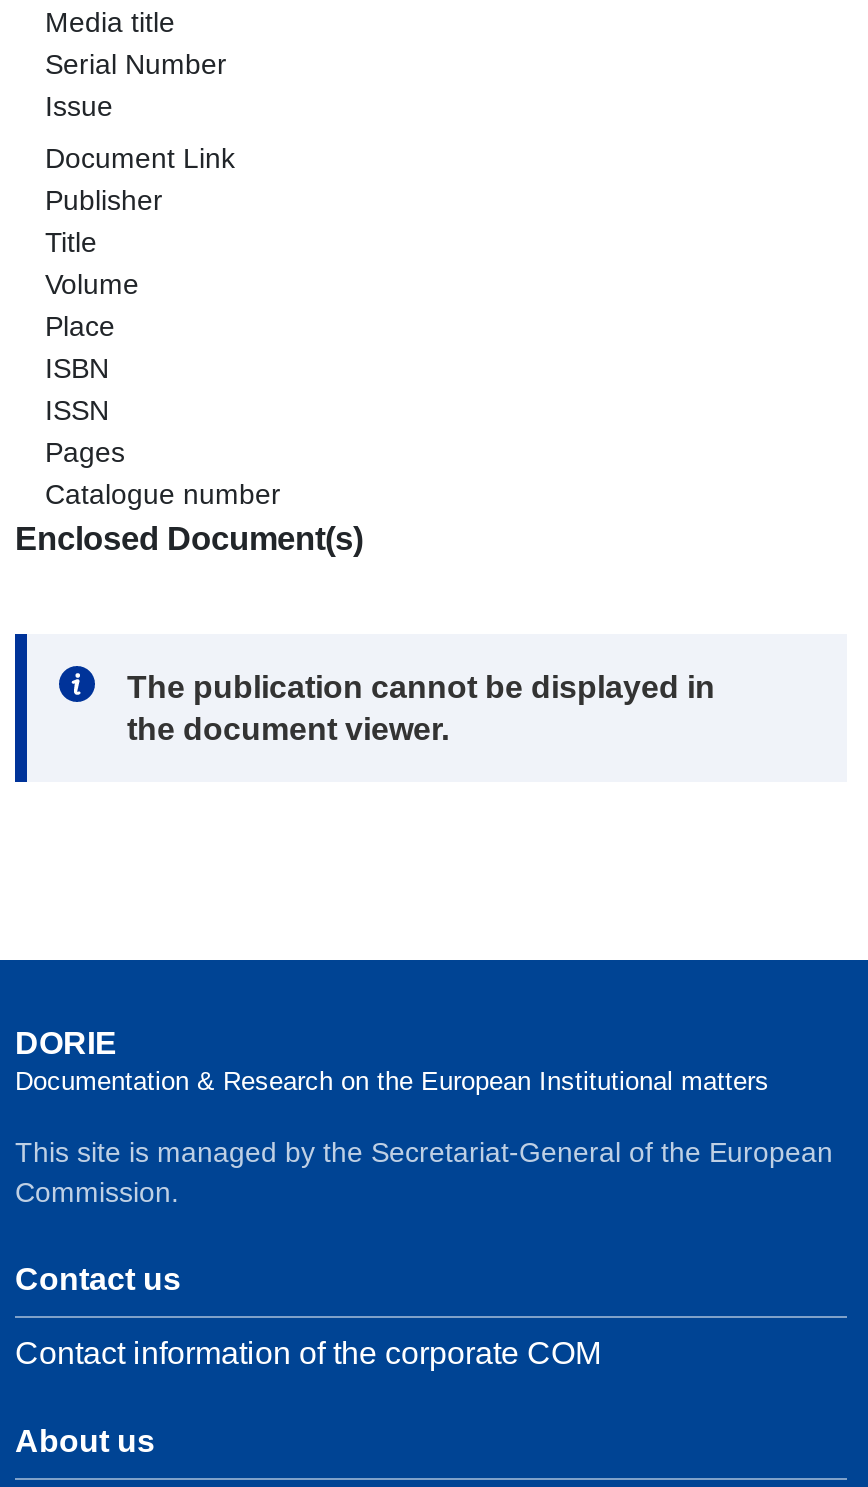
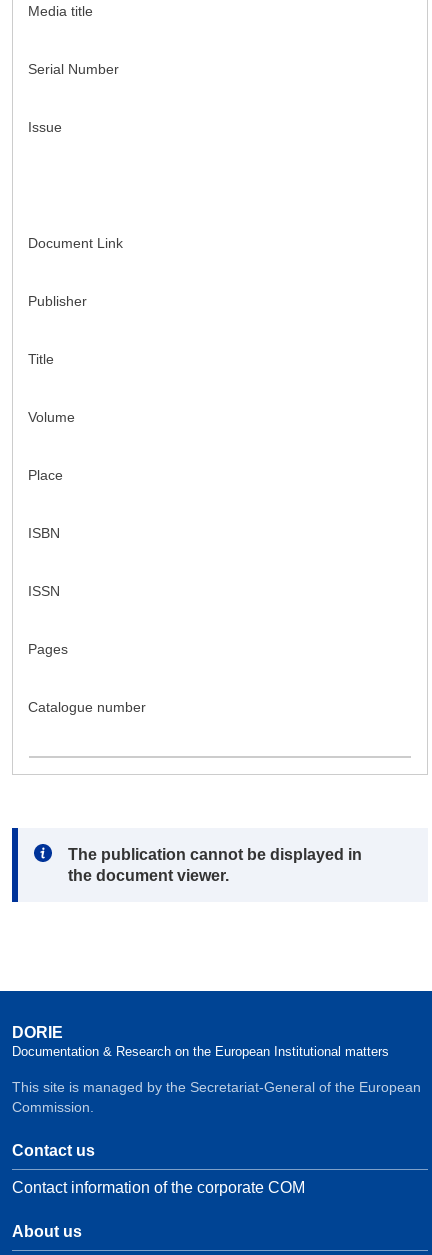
[15,519,363,555] Enclosed Document(s) -> none

